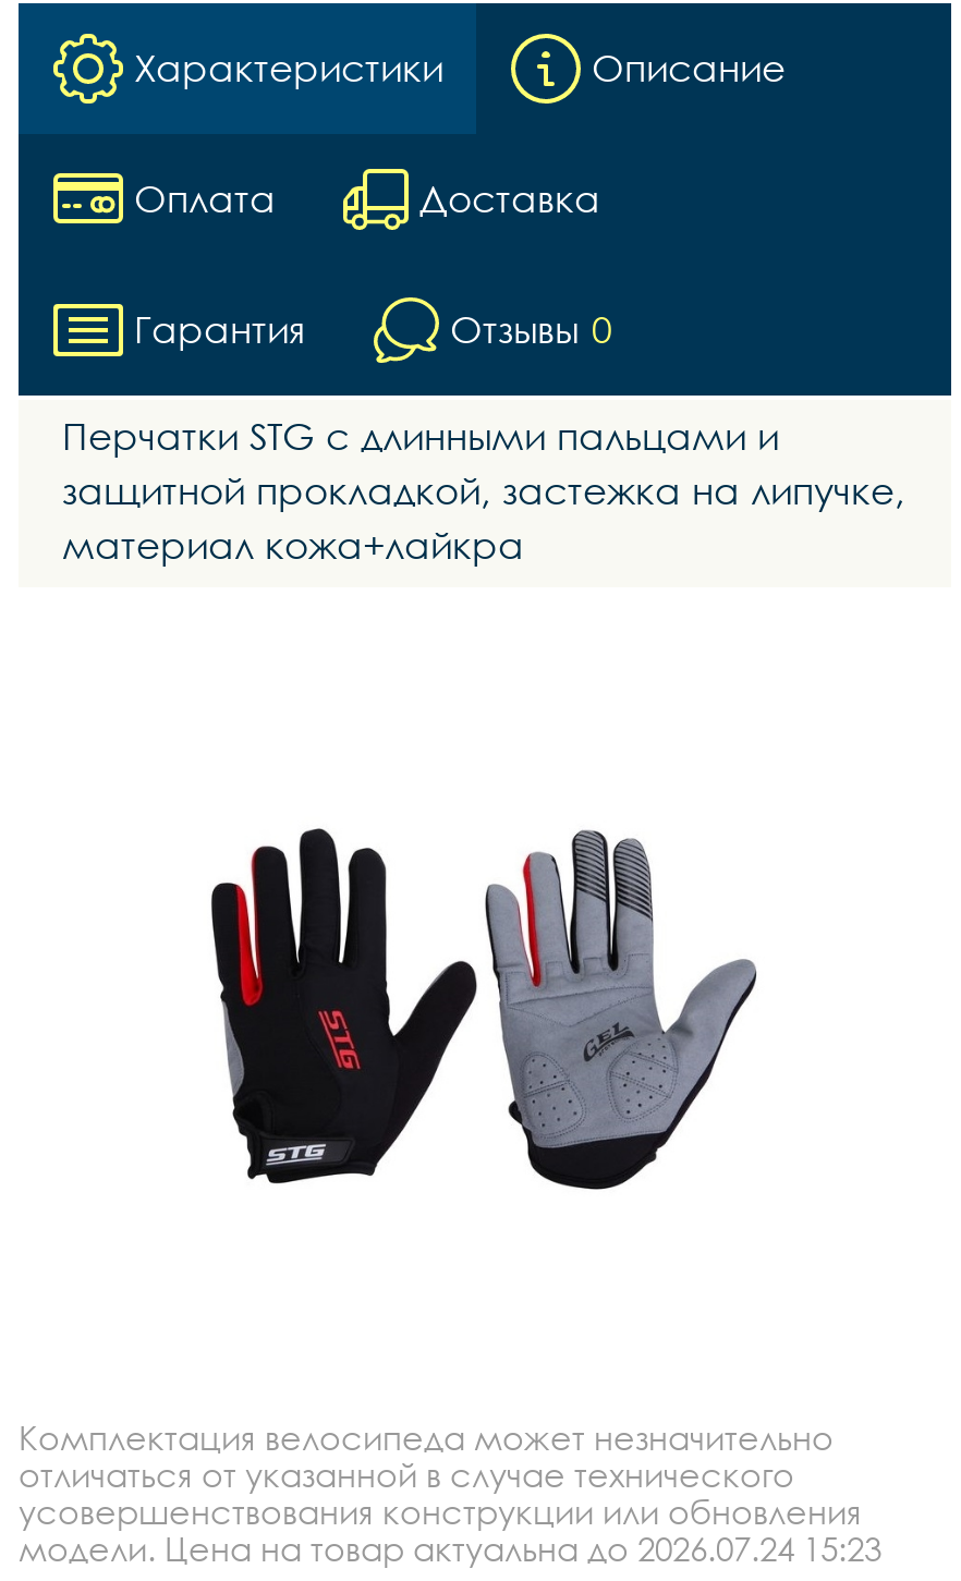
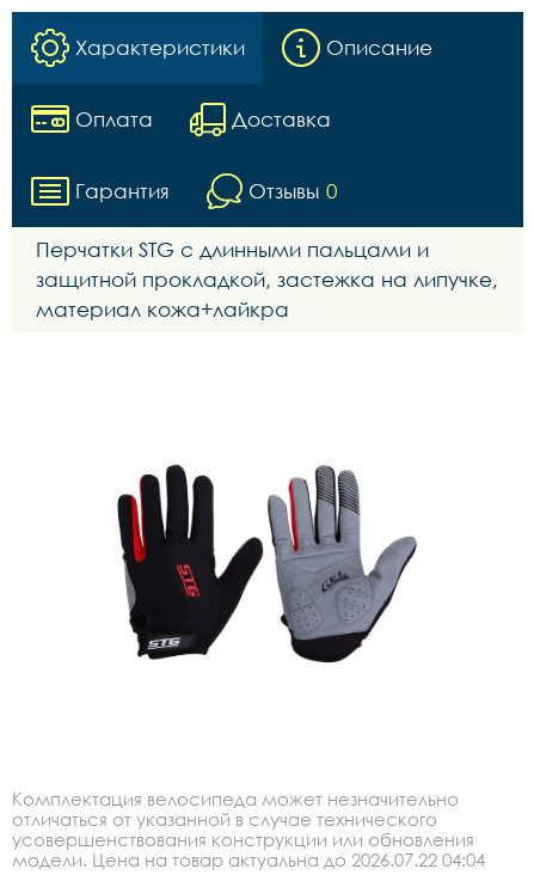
[19,1528,881,1568] модели. Цена на товар актуальна до 2026.07.24 15:23 -> [12,849,485,870] модели. Цена на товар актуальна до 2026.07.22 04:04

